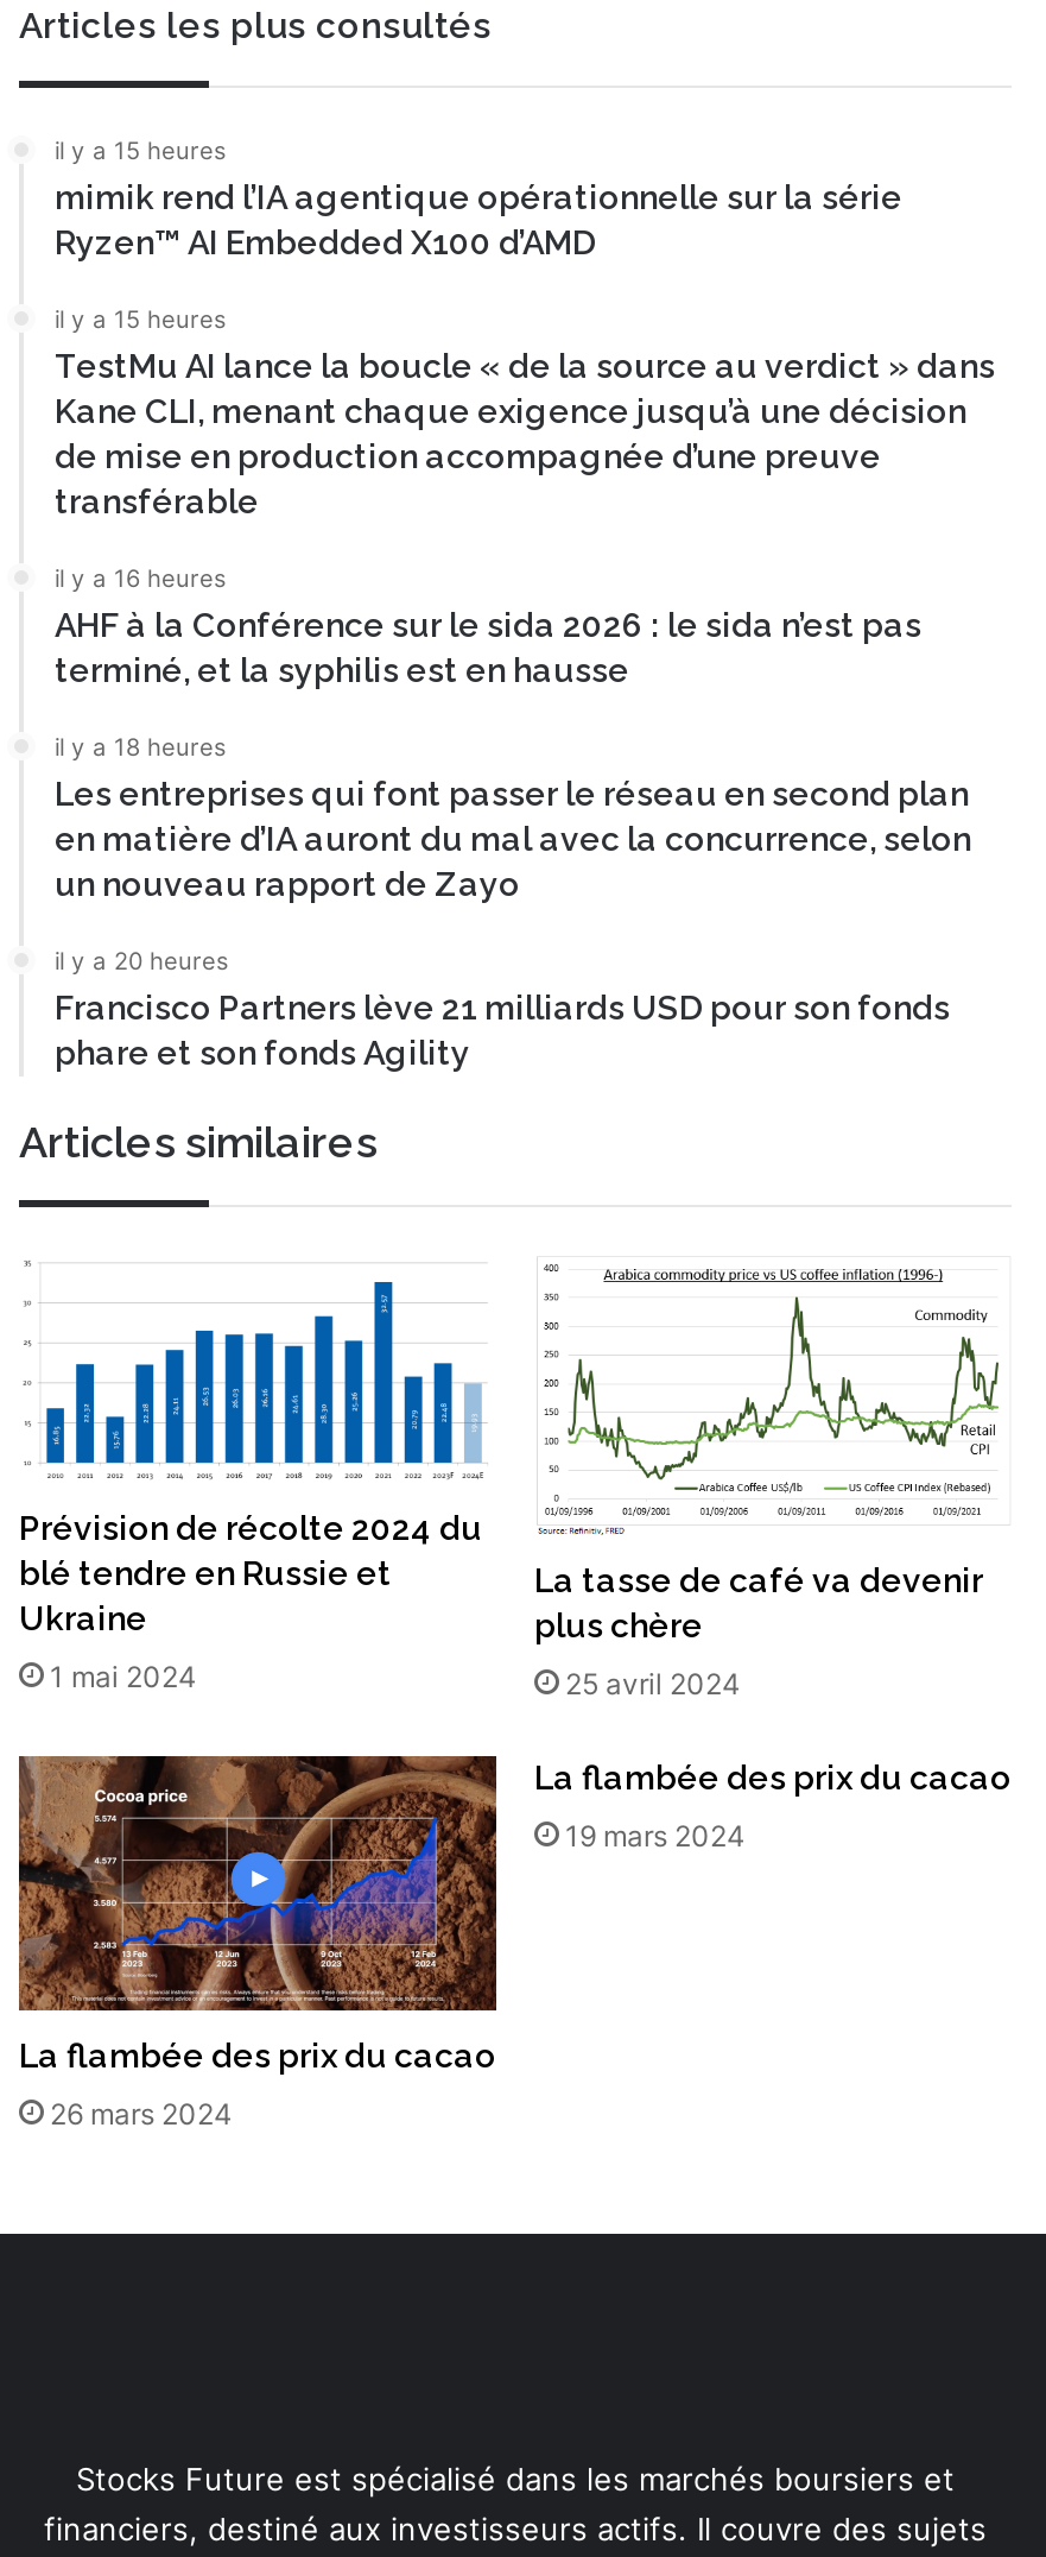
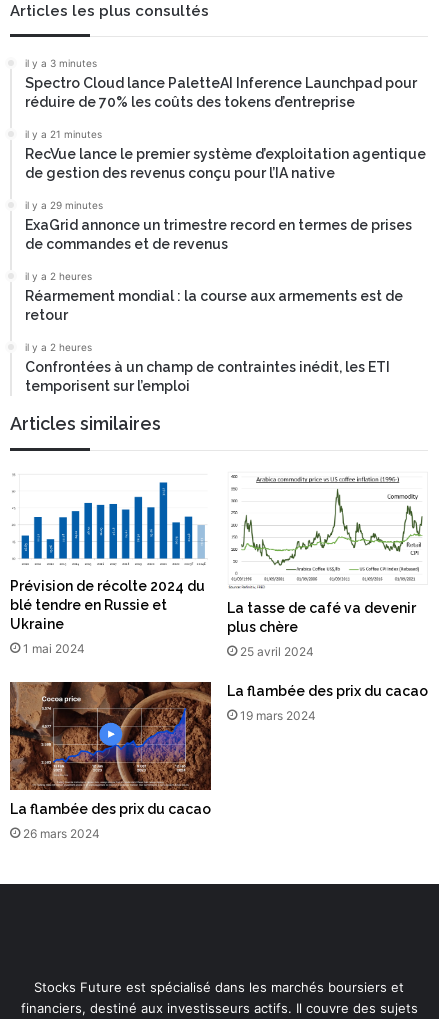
[55,137,902,263] il y a 15 heures | mimik rend l’IA agentique opérationnelle sur la série | Ryzen™ AI Embedded X100 d’AMD -> [25,57,417,110] il y a 3 minutes | Spectro Cloud lance PaletteAI Inference Launchpad pour | réduire de 70% les coûts des tokens d’entreprise
[55,305,995,522] il y a 15 heures | TestMu AI lance la boucle « de la source au verdict » dans | Kane CLI, menant chaque exigence jusqu’à une décision | de mise en production accompagnée d’une preuve | transférable -> [25,128,426,181] il y a 21 minutes | RecVue lance le premier système d’exploitation agentique | de gestion des revenus conçu pour l’IA native
[55,564,921,690] il y a 16 heures | AHF à la Conférence sur le sida 2026 : le sida n’est pas | terminé, et la syphilis est en hausse -> [25,199,412,252] il y a 29 minutes | ExaGrid annonce un trimestre record en termes de prises | de commandes et de revenus
[55,733,971,904] il y a 18 heures | Les entreprises qui font passer le réseau en second plan | en matière d’IA auront du mal avec la concurrence, selon | un nouveau rapport de Zayo -> [25,270,403,323] il y a 2 heures | Réarmement mondial : la course aux armements est de | retour
[55,947,950,1073] il y a 20 heures | Francisco Partners lève 21 milliards USD pour son fonds | phare et son fonds Agility -> [25,341,390,394] il y a 2 heures | Confrontées à un champ de contraintes inédit, les ETI | temporisent sur l’emploi

